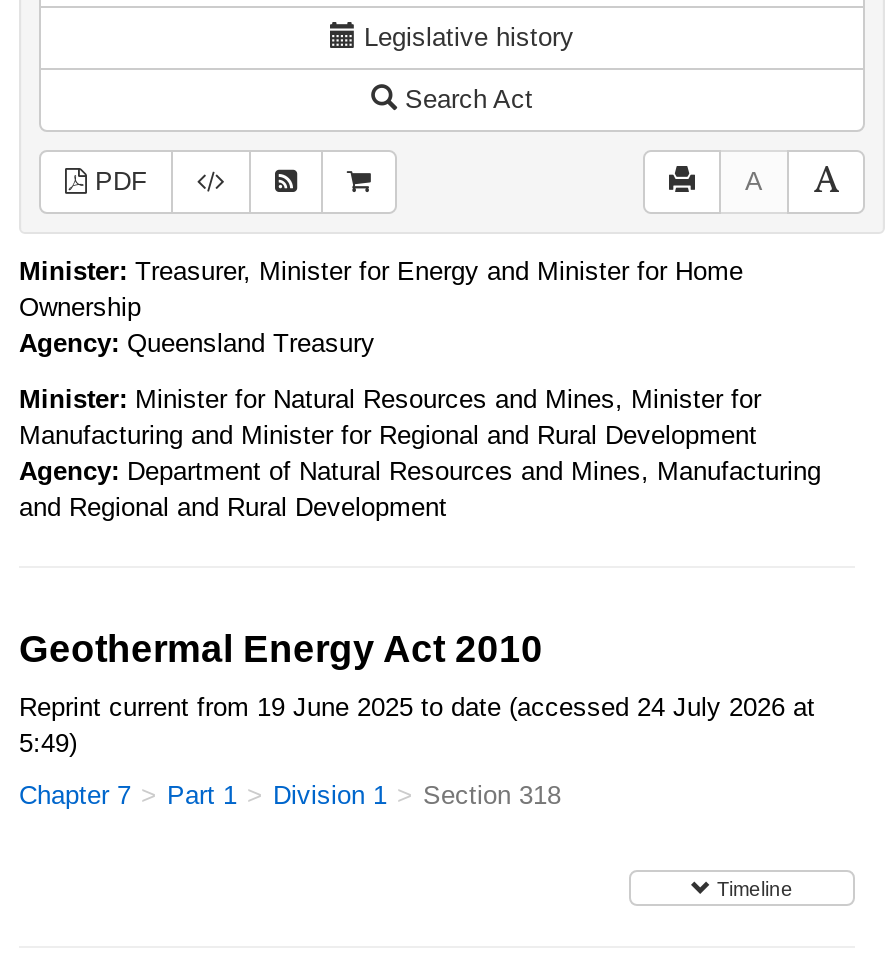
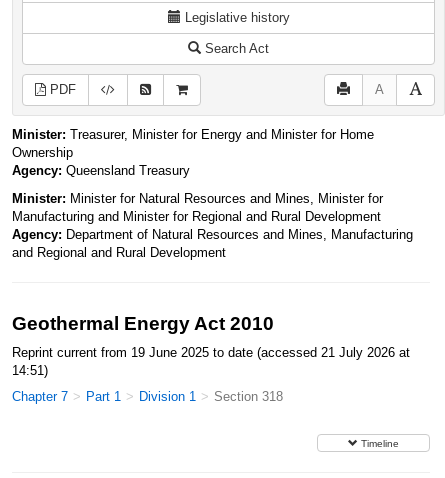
[19,692,815,722] Reprint current from 19 June 2025 to date (accessed 24 July 2026 at -> [12,345,410,360] Reprint current from 19 June 2025 to date (accessed 21 July 2026 at
[19,728,77,758] 5:49) -> [12,363,48,378] 14:51)

